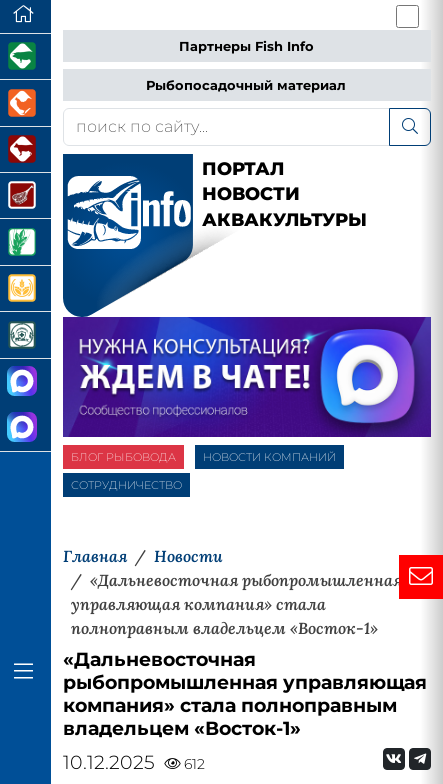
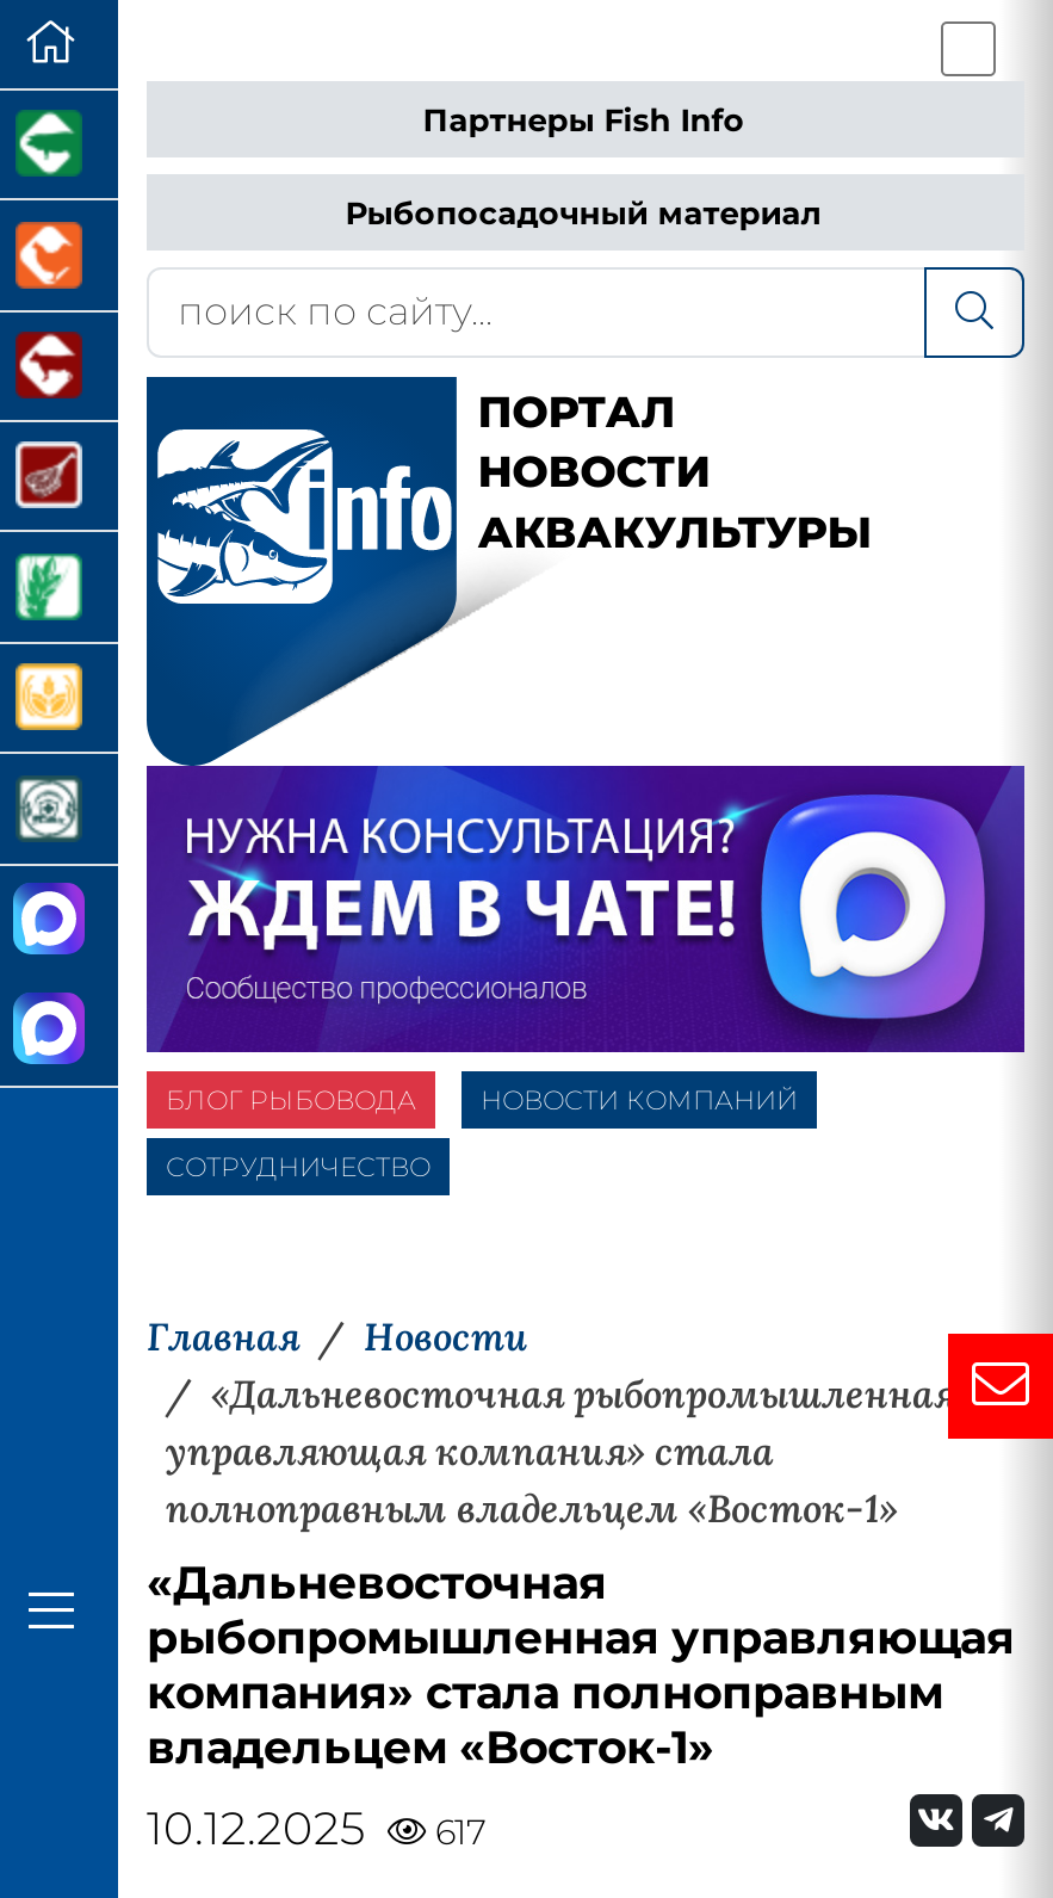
[63,750,205,774] 10.12.2025 612 -> [147,1799,485,1856] 10.12.2025 617

